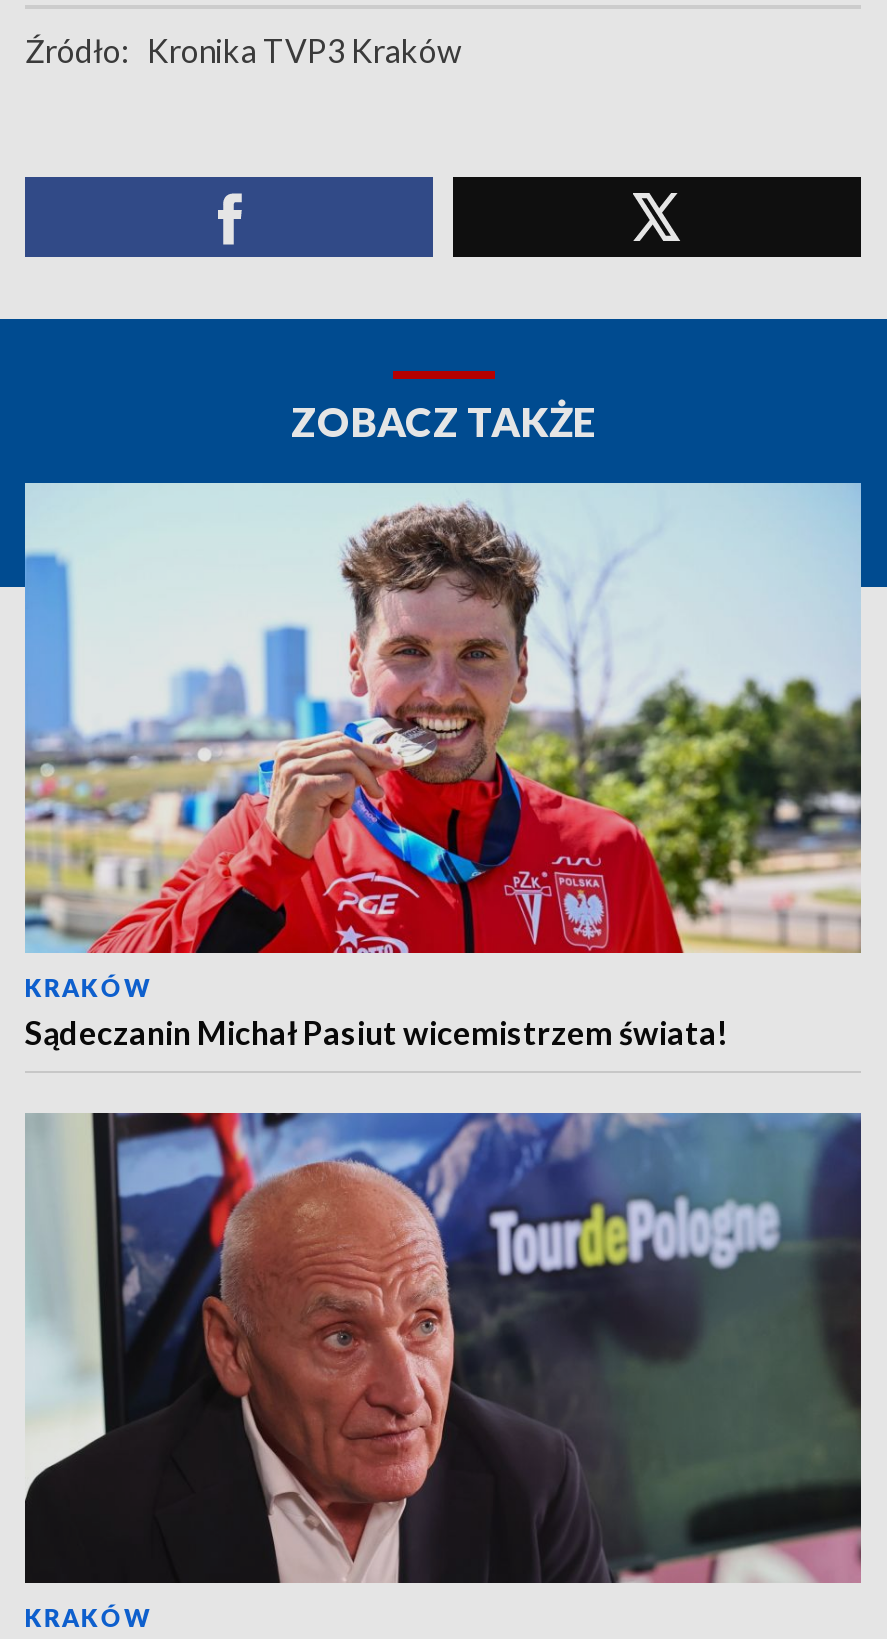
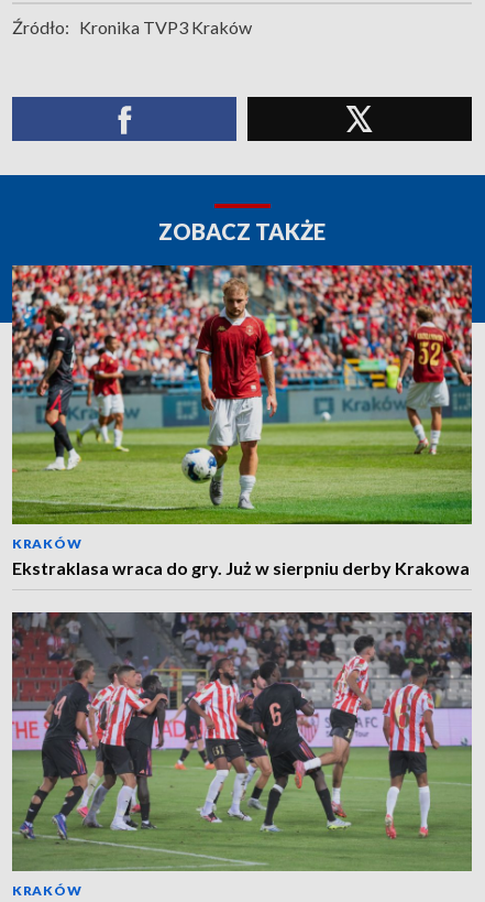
[23,481,863,1051] [image] | Sądeczanin Michał Pasiut wicemistrzem świata! -> [11,264,473,578] [image] | Ekstraklasa wraca do gry. Już w sierpniu derby Krakowa
[23,1111,863,1585] [image] -> [11,611,473,872] [image]

